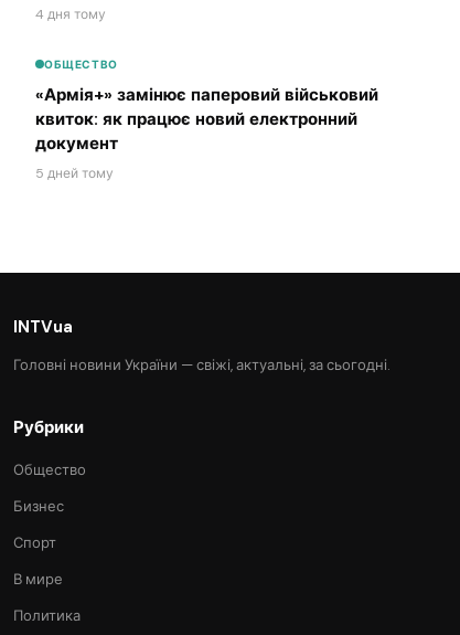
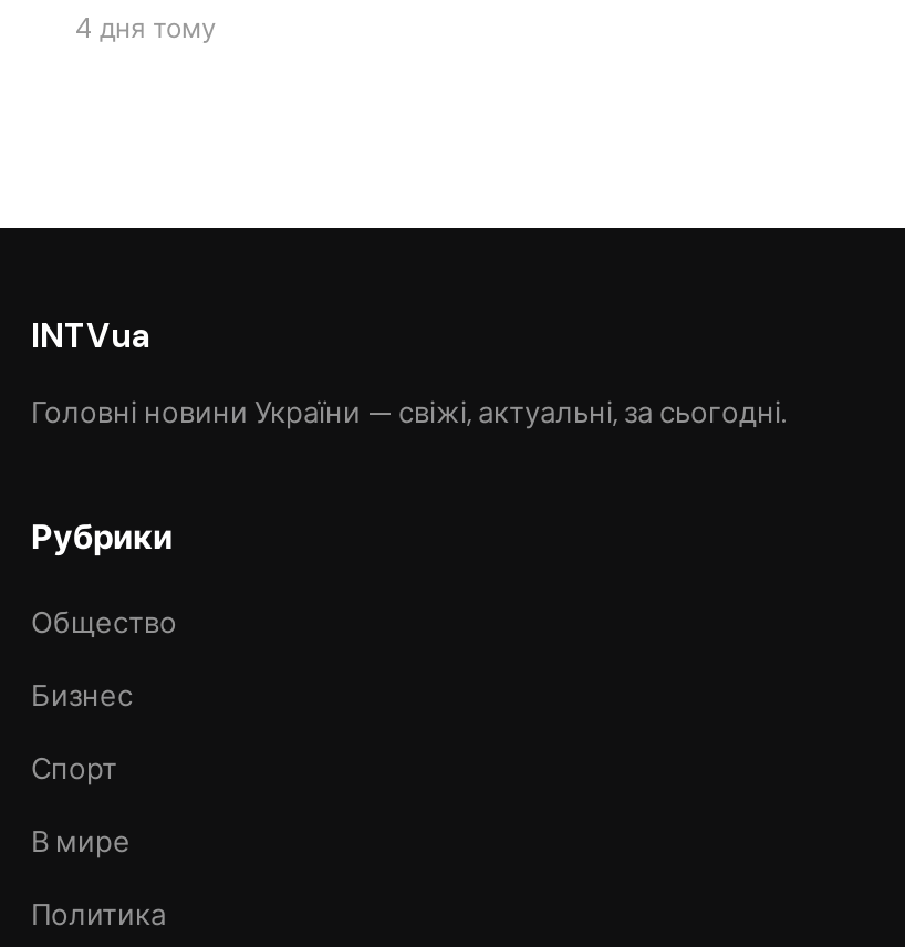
[35,57,378,182] ОБЩЕСТВО | «Армія+» замінює паперовий військовий | квиток: як працює новий електронний | документ | 5 дней тому -> none

